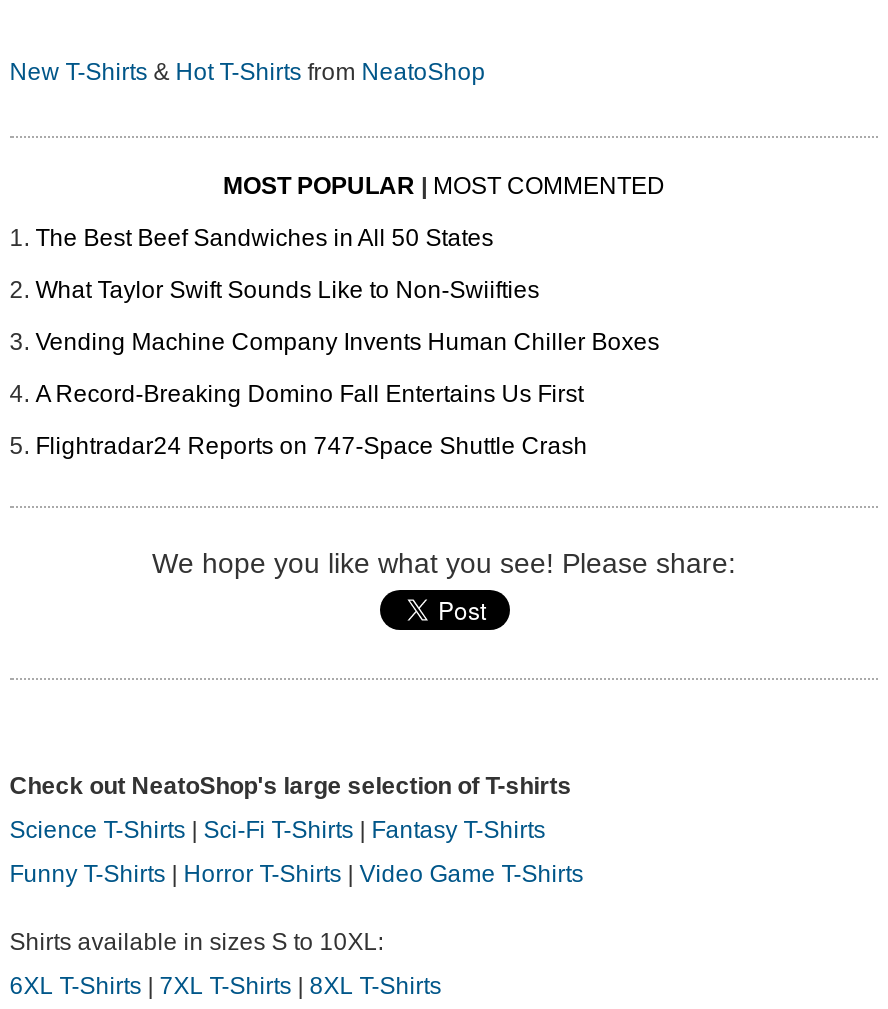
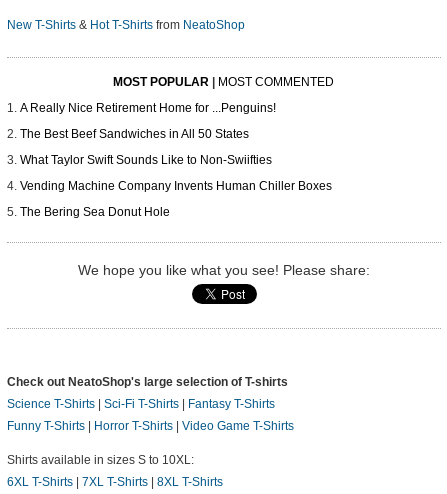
none -> [20,101,276,115] A Really Nice Retirement Home for ...Penguins!
moved [35,225,659,357] -> [20,127,332,193]: The Best Beef Sandwiches in All 50 States | What Taylor Swift Sounds Like to Non-Swiifties | Vending Machine Company Invents Human Chiller Boxes
[35,381,587,461] A Record-Breaking Domino Fall Entertains Us First | Flightradar24 Reports on 747-Space Shuttle Crash -> [20,205,170,219] The Bering Sea Donut Hole

